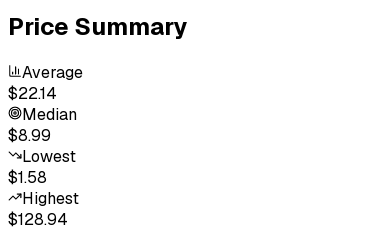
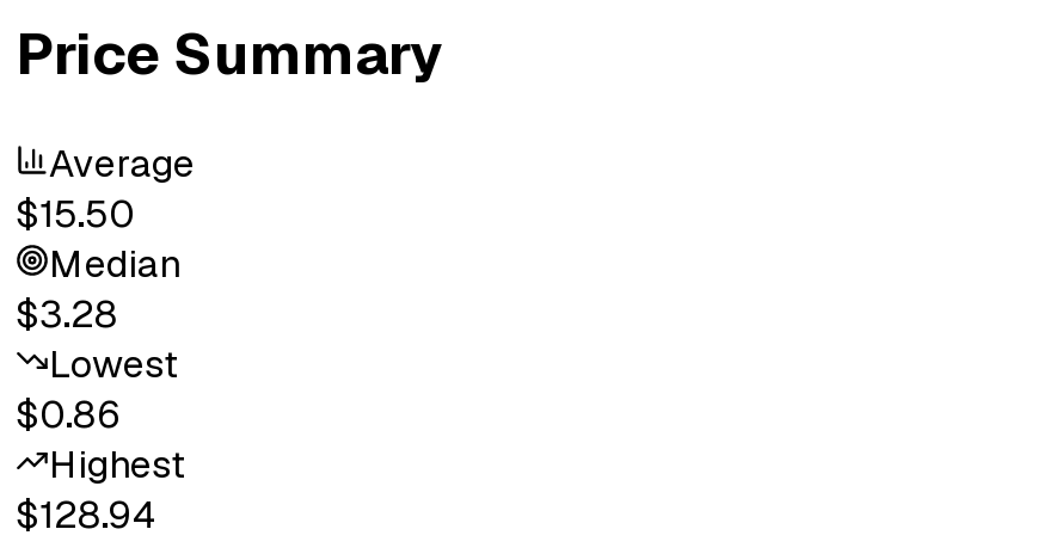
[8,83,57,104] $22.14 -> [16,189,135,240] $15.50
[8,125,51,146] $8.99 -> [16,290,118,340] $3.28
[8,167,47,188] $1.58 -> [16,390,121,440] $0.86

